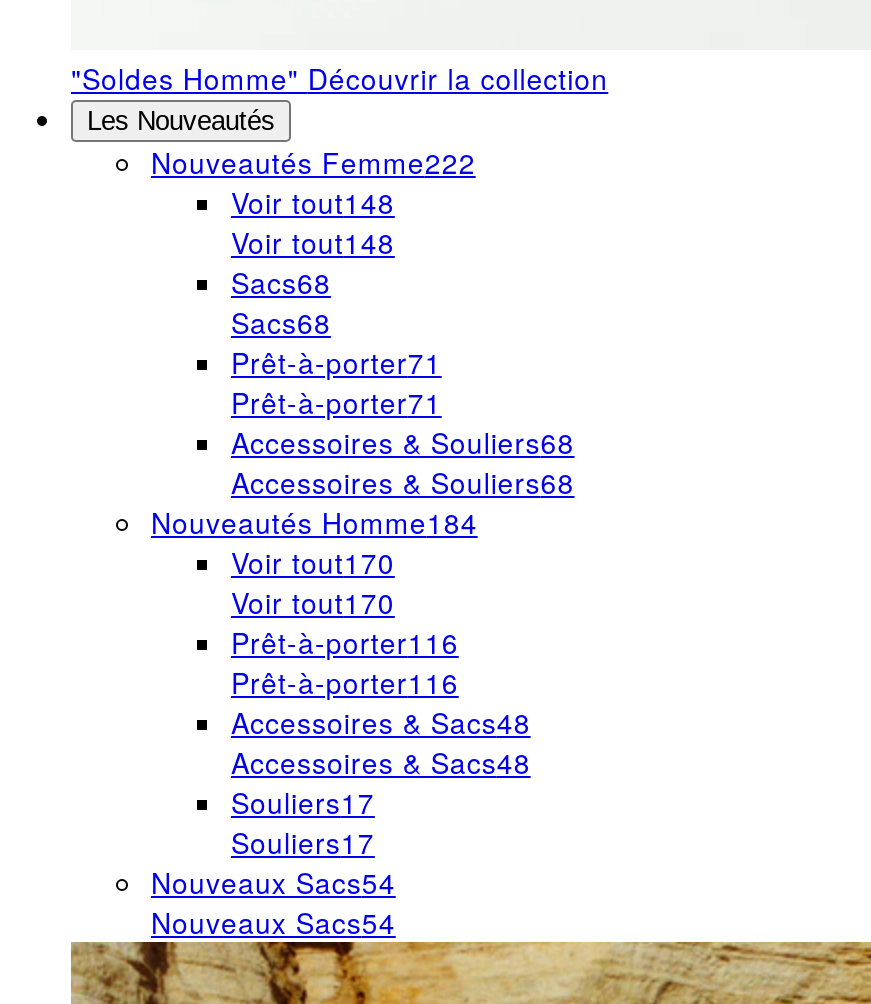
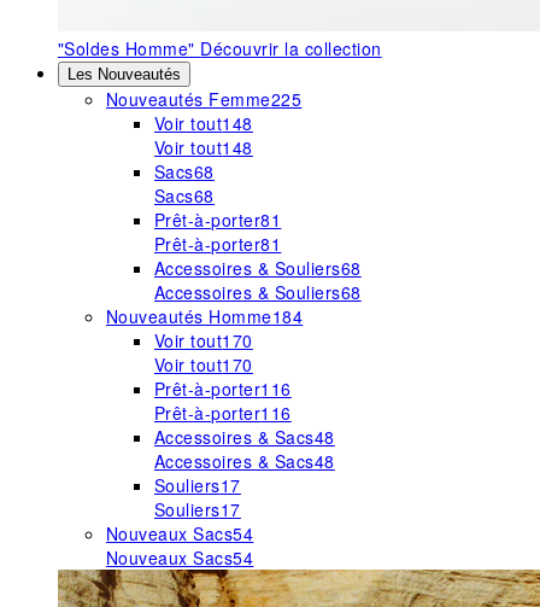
[151,142,476,182] Nouveautés Femme222 -> [106,87,302,111] Nouveautés Femme225
[231,342,442,382] Prêt-à-porter71 -> [154,208,281,232] Prêt-à-porter81
[231,382,442,422] Prêt-à-porter71 -> [154,232,281,256] Prêt-à-porter81

